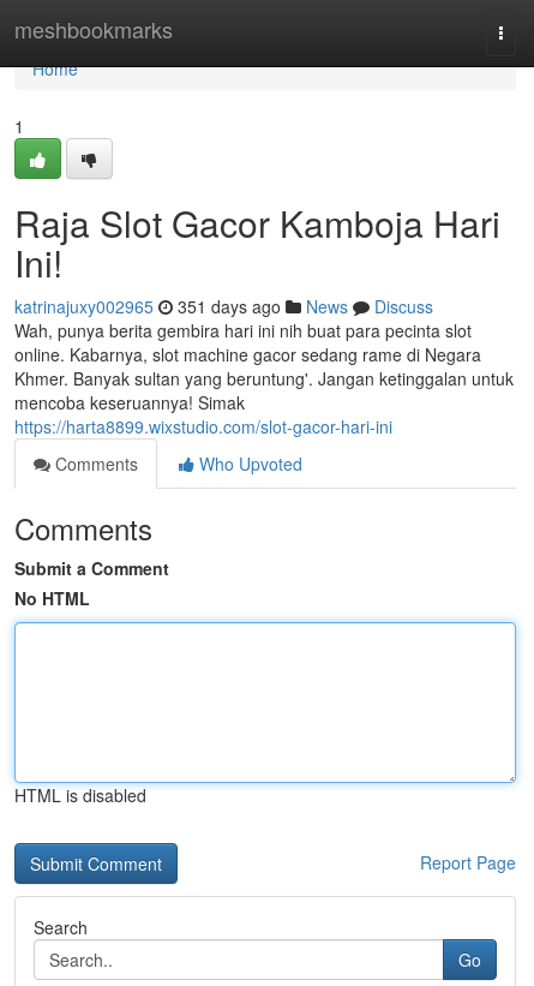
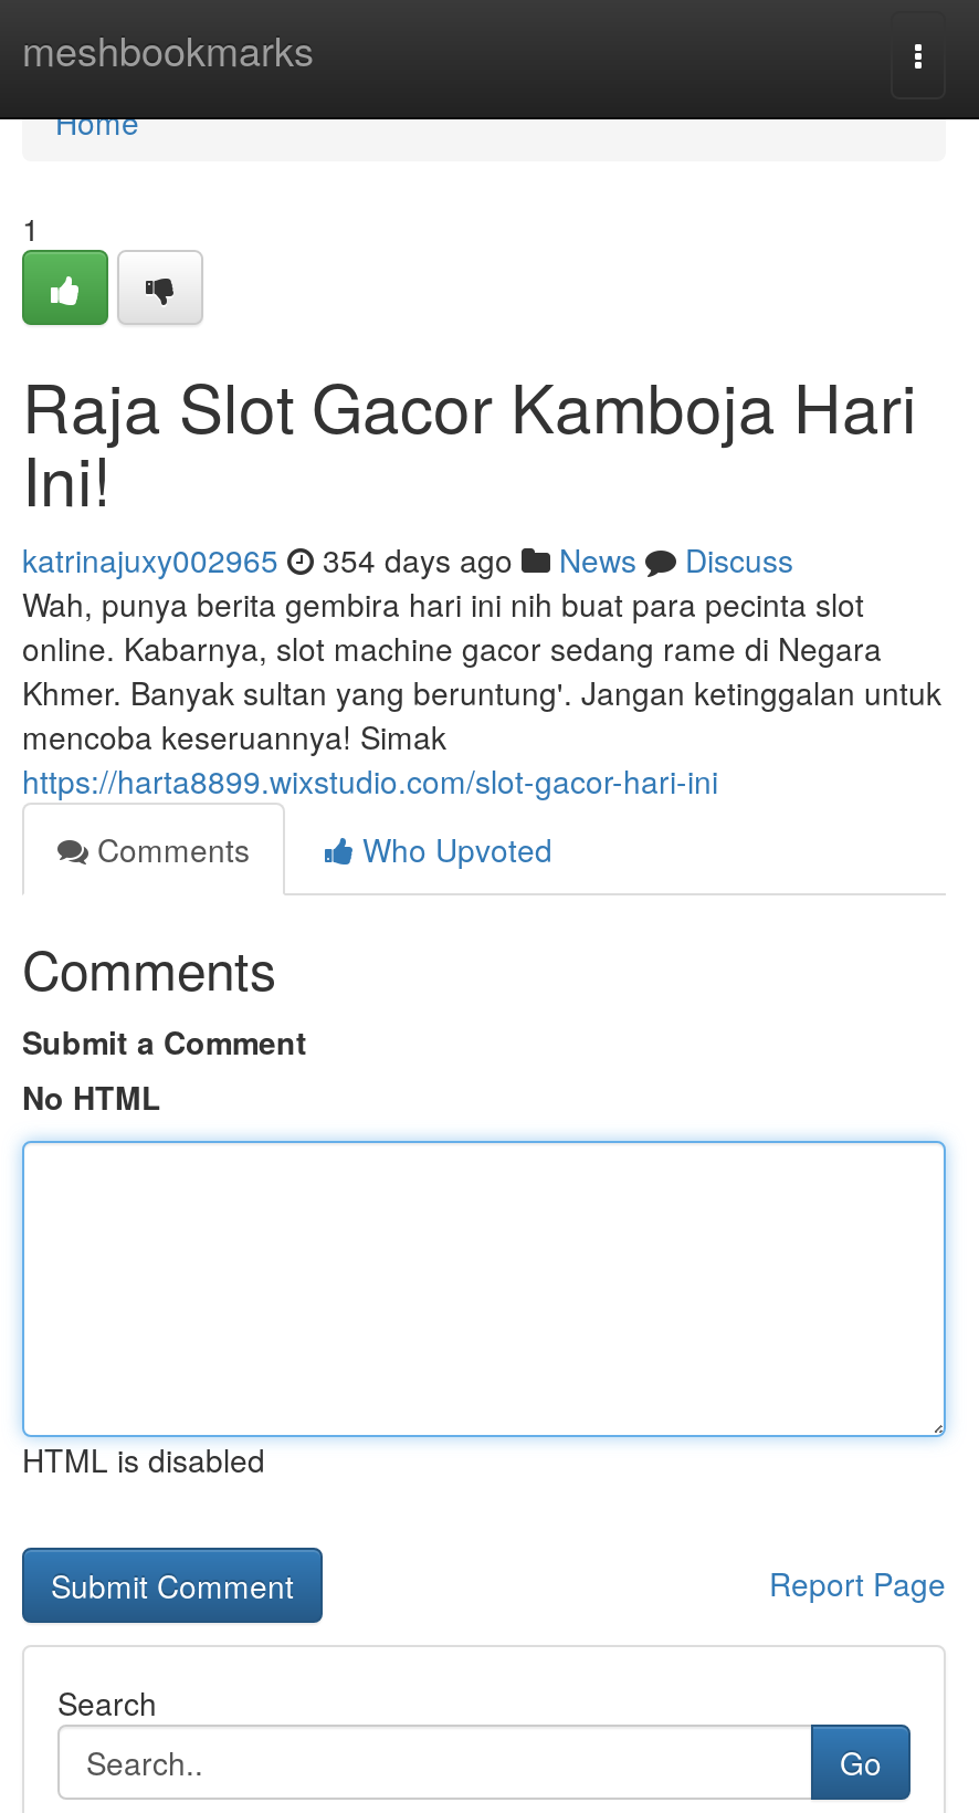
[14,294,433,318] katrinajuxy002965 351 days ago News Discuss -> [22,537,793,581] katrinajuxy002965 354 days ago News Discuss

